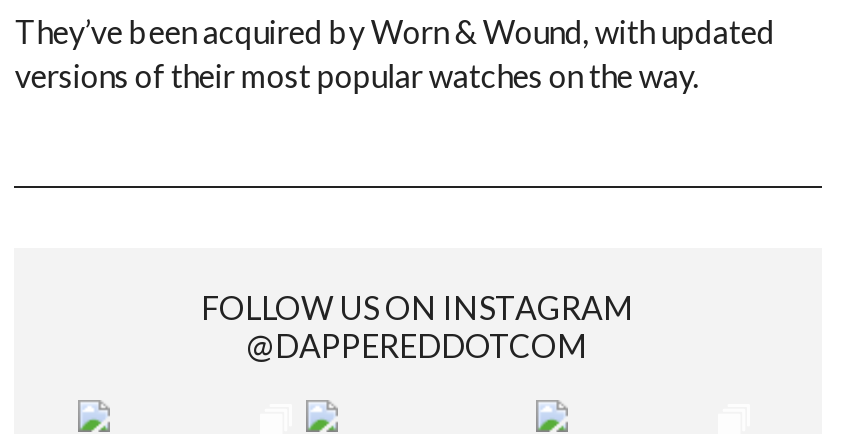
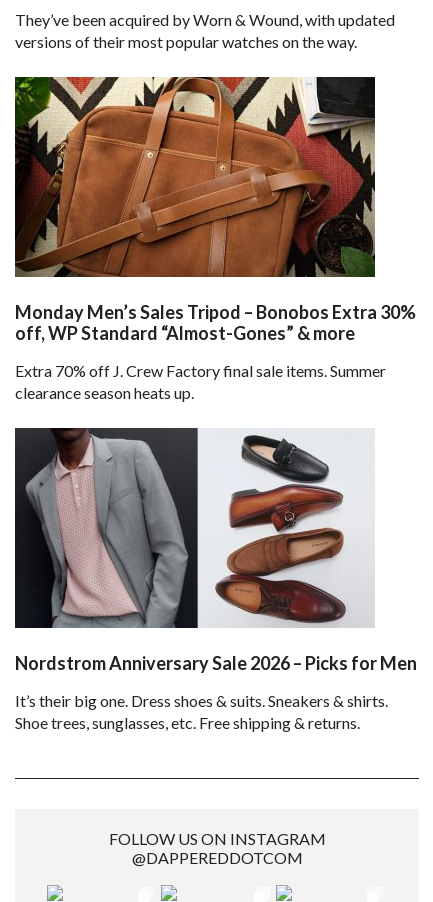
none -> [14,76,416,402] [image] | Monday Men’s Sales Tripod – Bonobos Extra 30% | off, WP Standard “Almost-Gones” & more | Extra 70% off J. Crew Factory final sale items. Summer | clearance season heats up.
none -> [14,427,417,732] [image] | Nordstrom Anniversary Sale 2026 – Picks for Men | It’s their big one. Dress shoes & suits. Sneakers & shirts. | Shoe trees, sunglasses, etc. Free shipping & returns.
none -> [214,434,374,628] [image]

